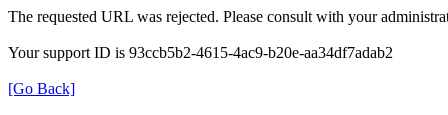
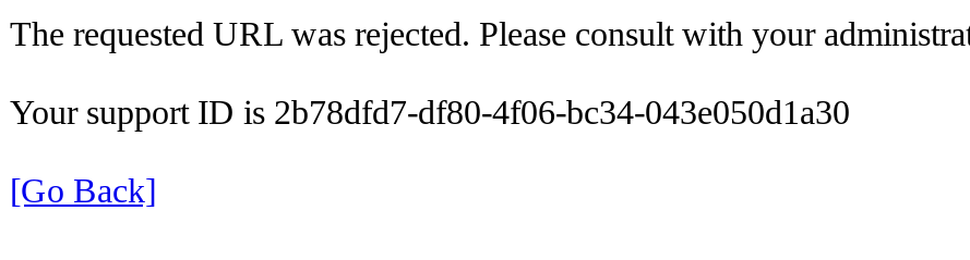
[8,44,393,61] Your support ID is 93ccb5b2-4615-4ac9-b20e-aa34df7adab2 -> [10,94,850,131] Your support ID is 2b78dfd7-df80-4f06-bc34-043e050d1a30

